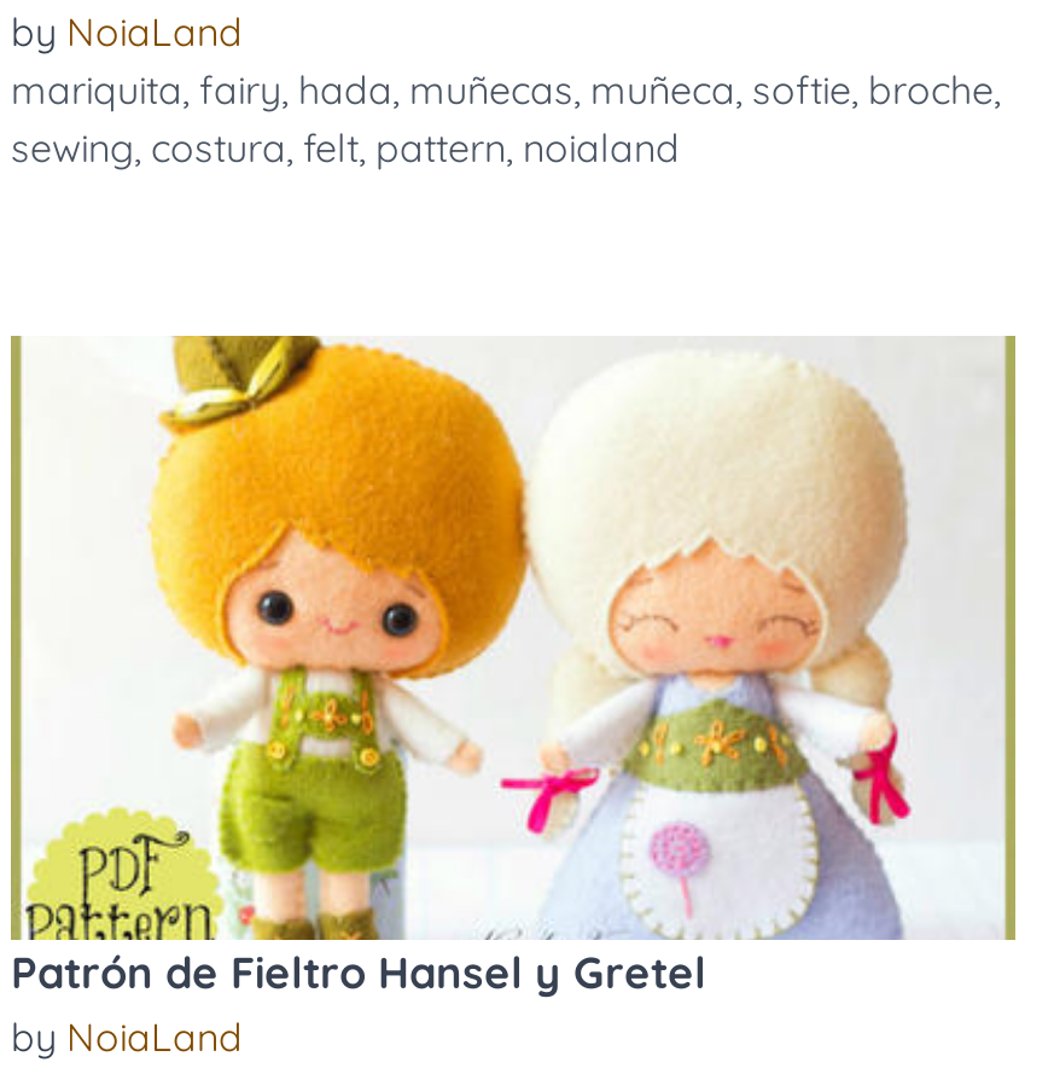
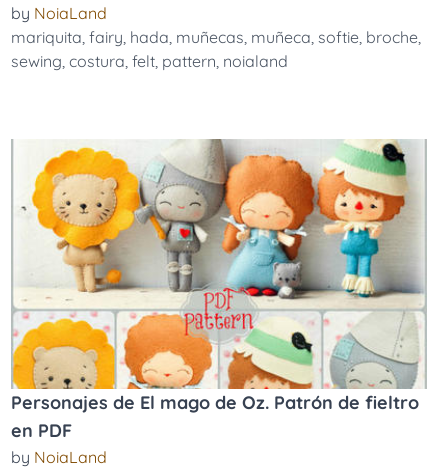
[11,333,1015,1000] [image] | Patrón de Fieltro Hansel y Gretel -> [11,138,426,442] [image] | Personajes de El mago de Oz. Patrón de fieltro | en PDF

